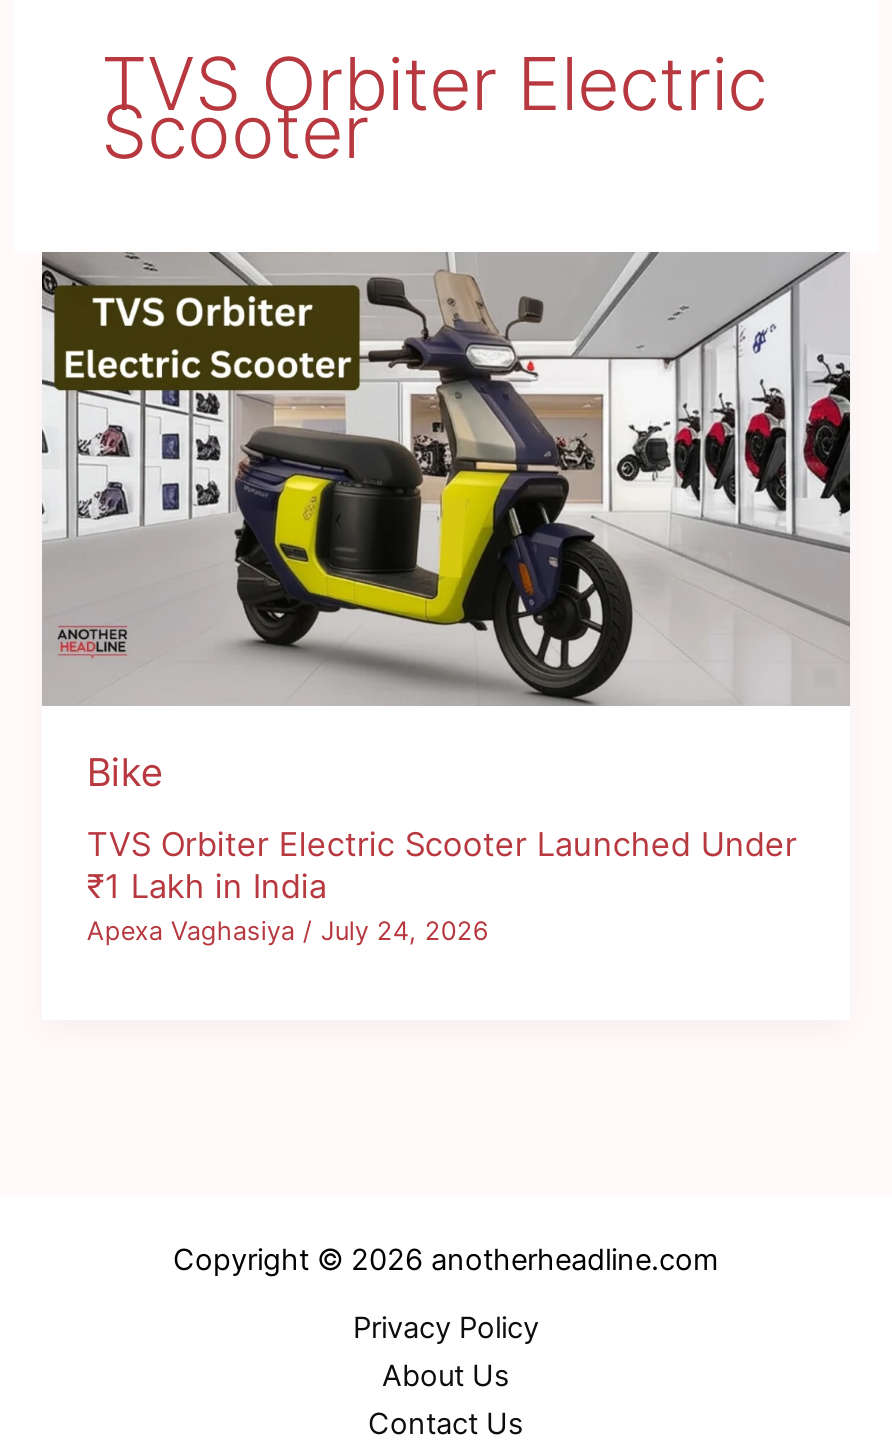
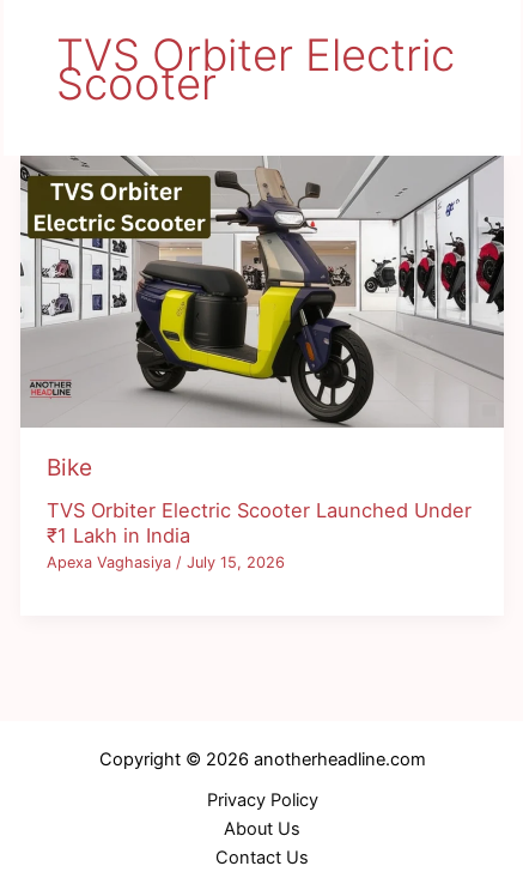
[87,917,489,947] Apexa Vaghasiya / July 24, 2026 -> [47,554,285,572] Apexa Vaghasiya / July 15, 2026

